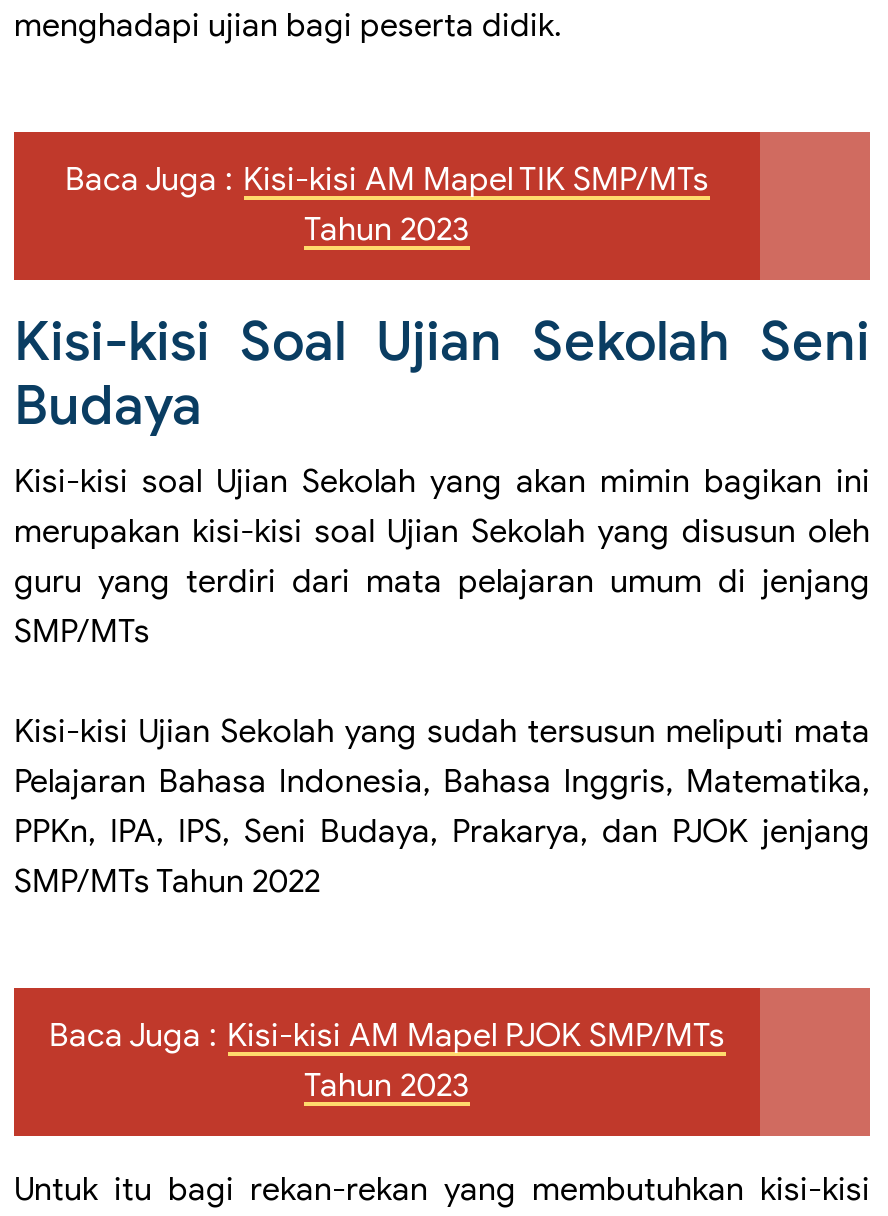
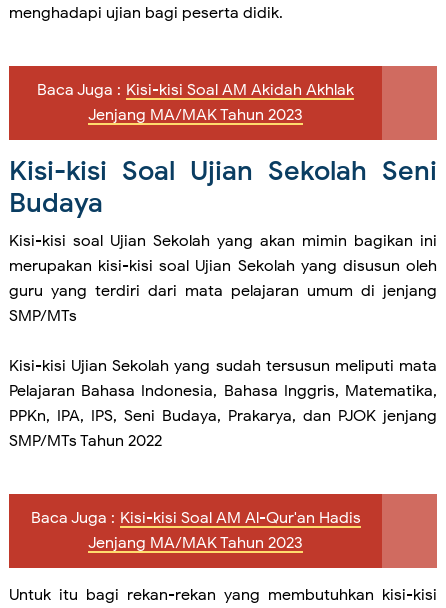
[65,160,709,250] Baca Juga : Kisi-kisi AM Mapel TIK SMP/MTs | Tahun 2023 -> [37,80,354,125] Baca Juga : Kisi-kisi Soal AM Akidah Akhlak | Jenjang MA/MAK Tahun 2023
[49,1016,725,1106] Baca Juga : Kisi-kisi AM Mapel PJOK SMP/MTs | Tahun 2023 -> [30,508,360,553] Baca Juga : Kisi-kisi Soal AM Al-Qur'an Hadis | Jenjang MA/MAK Tahun 2023

